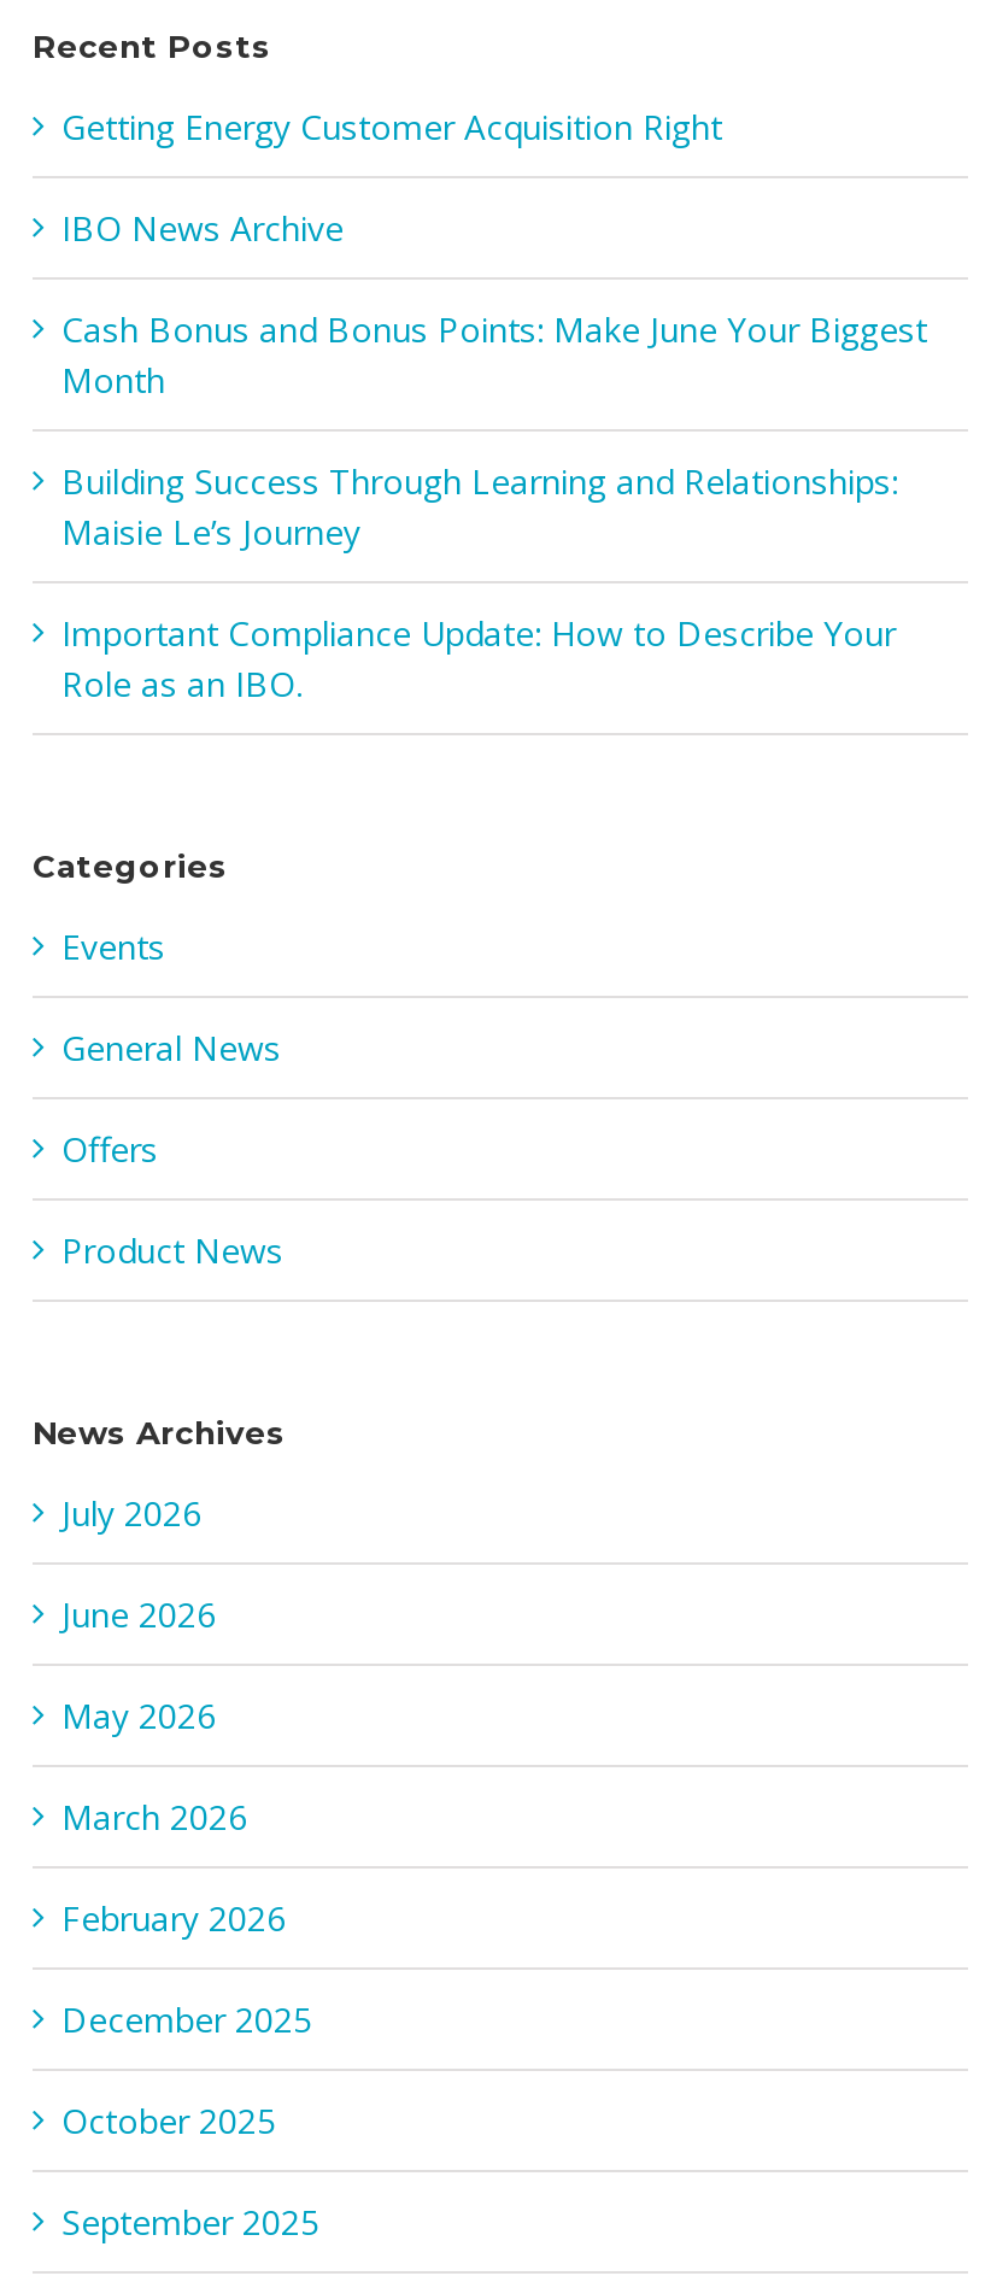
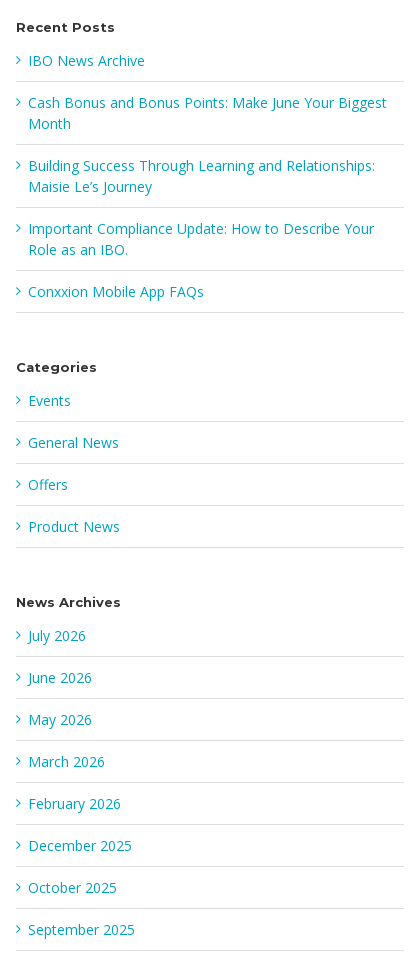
[61,104,722,149] Getting Energy Customer Acquisition Right -> none
moved [61,205,927,706] -> [28,51,387,259]: IBO News Archive | Cash Bonus and Bonus Points: Make June Your Biggest | Month | Building Success Through Learning and Relationships: | Maisie Le’s Journey | Important Compliance Update: How to Describe Your | Role as an IBO.
none -> [28,282,204,301] Conxxion Mobile App FAQs

